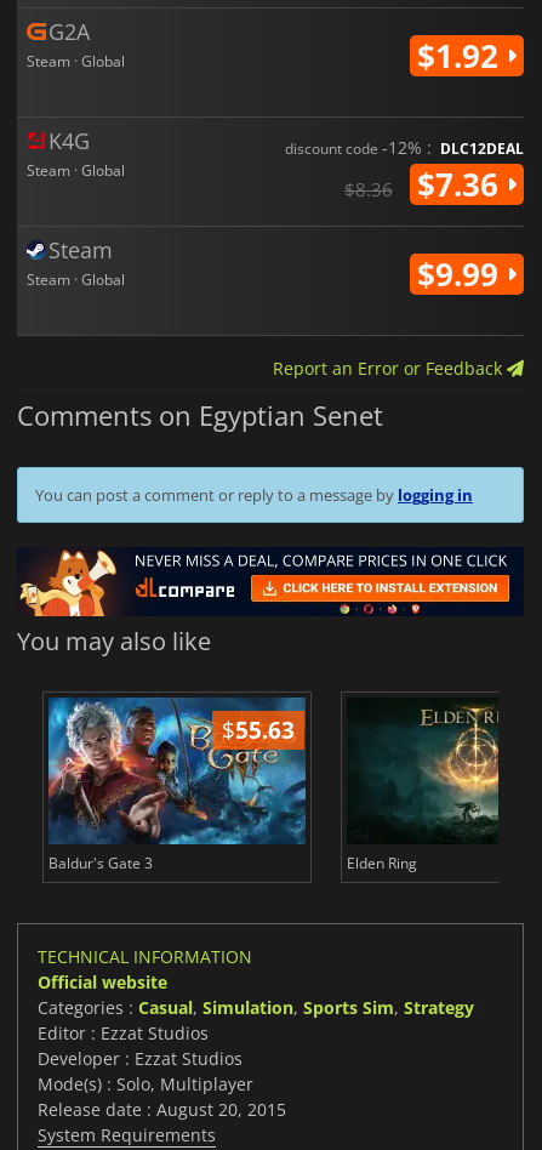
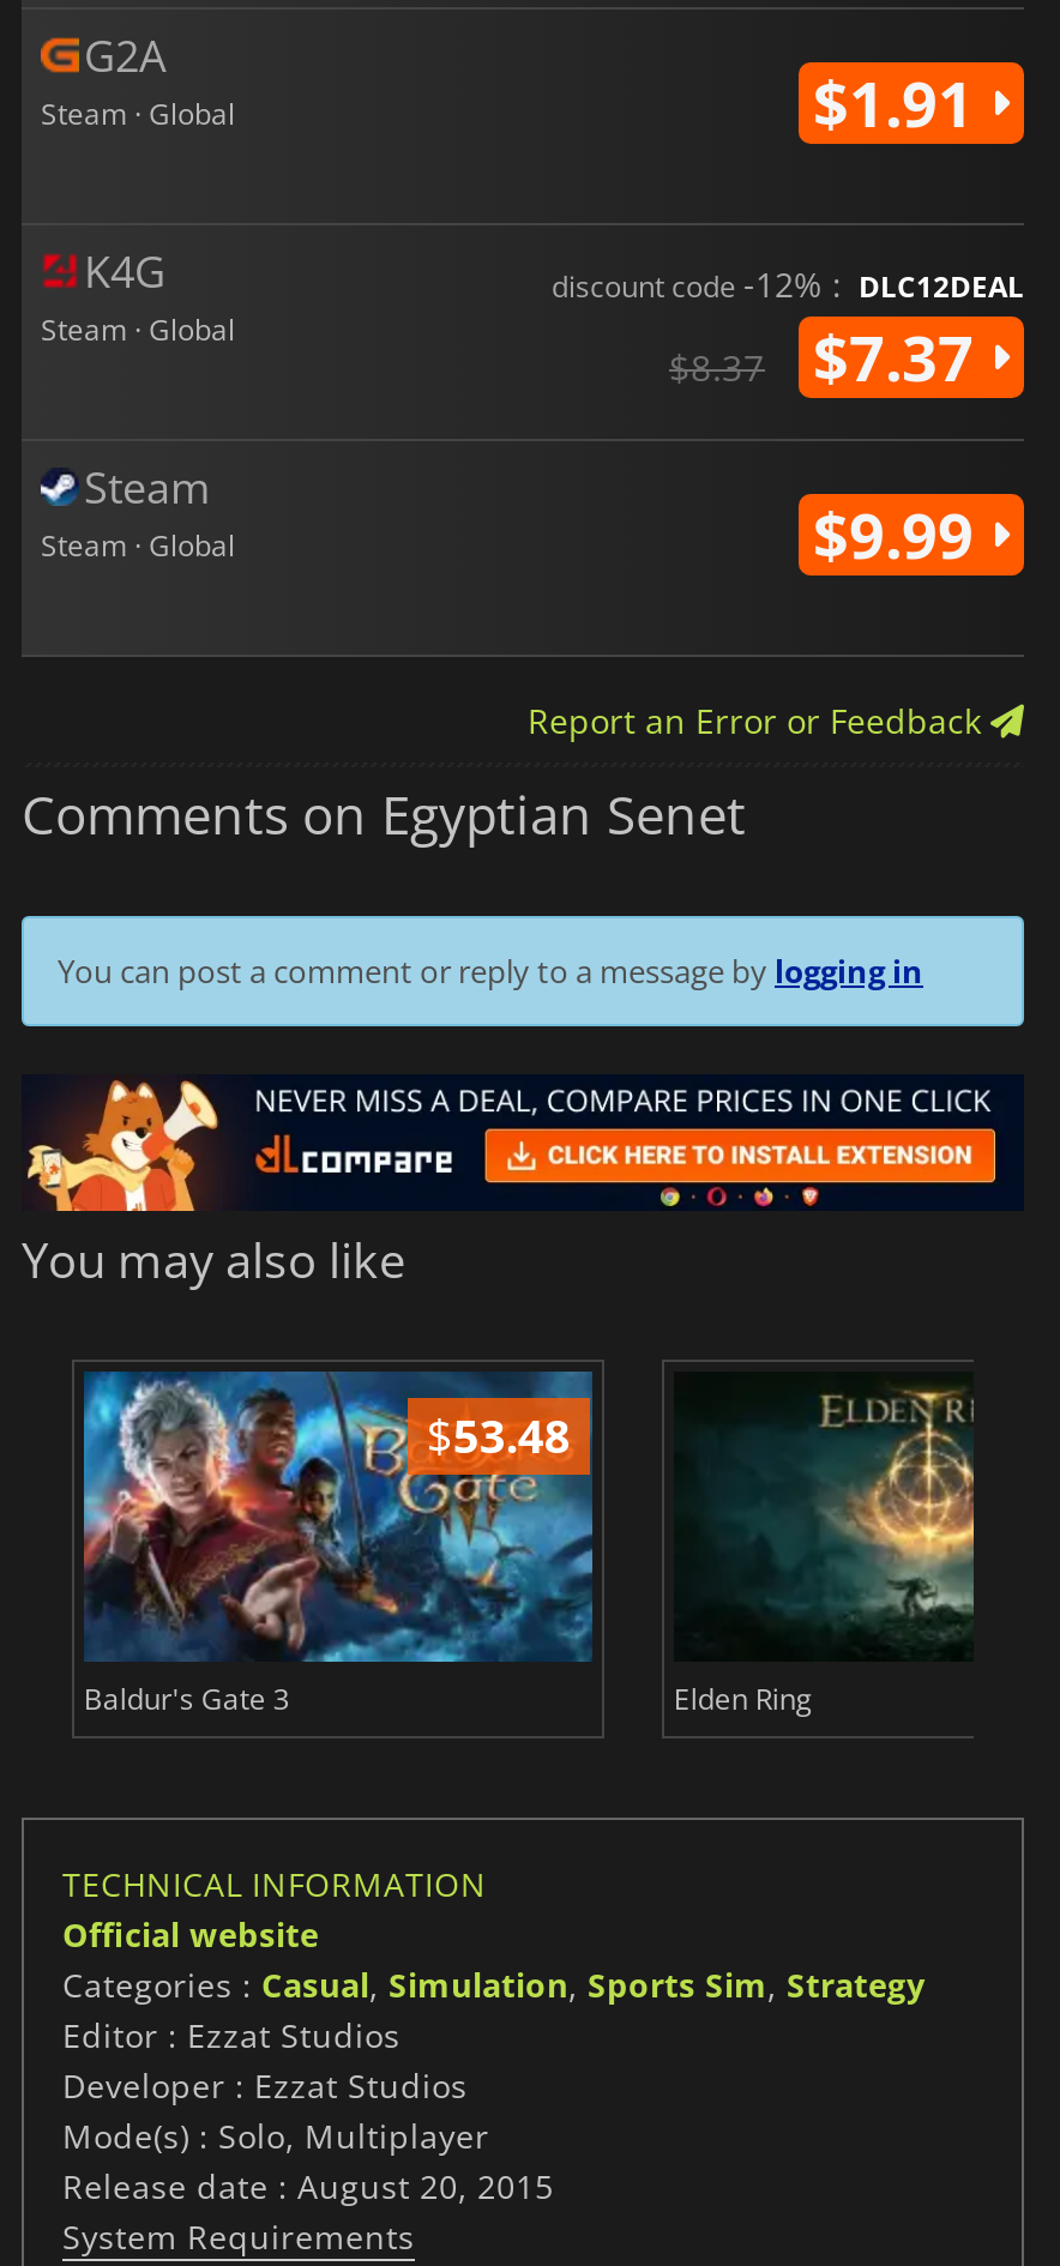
[417,33,507,77] $1.92 -> [813,59,990,145] $1.91
[417,162,507,206] $7.36 -> [813,313,990,399] $7.37
[344,177,393,201] $8.36 -> [669,342,765,390] $8.37
[222,714,295,746] $55.63 -> [427,1403,571,1468] $53.48

